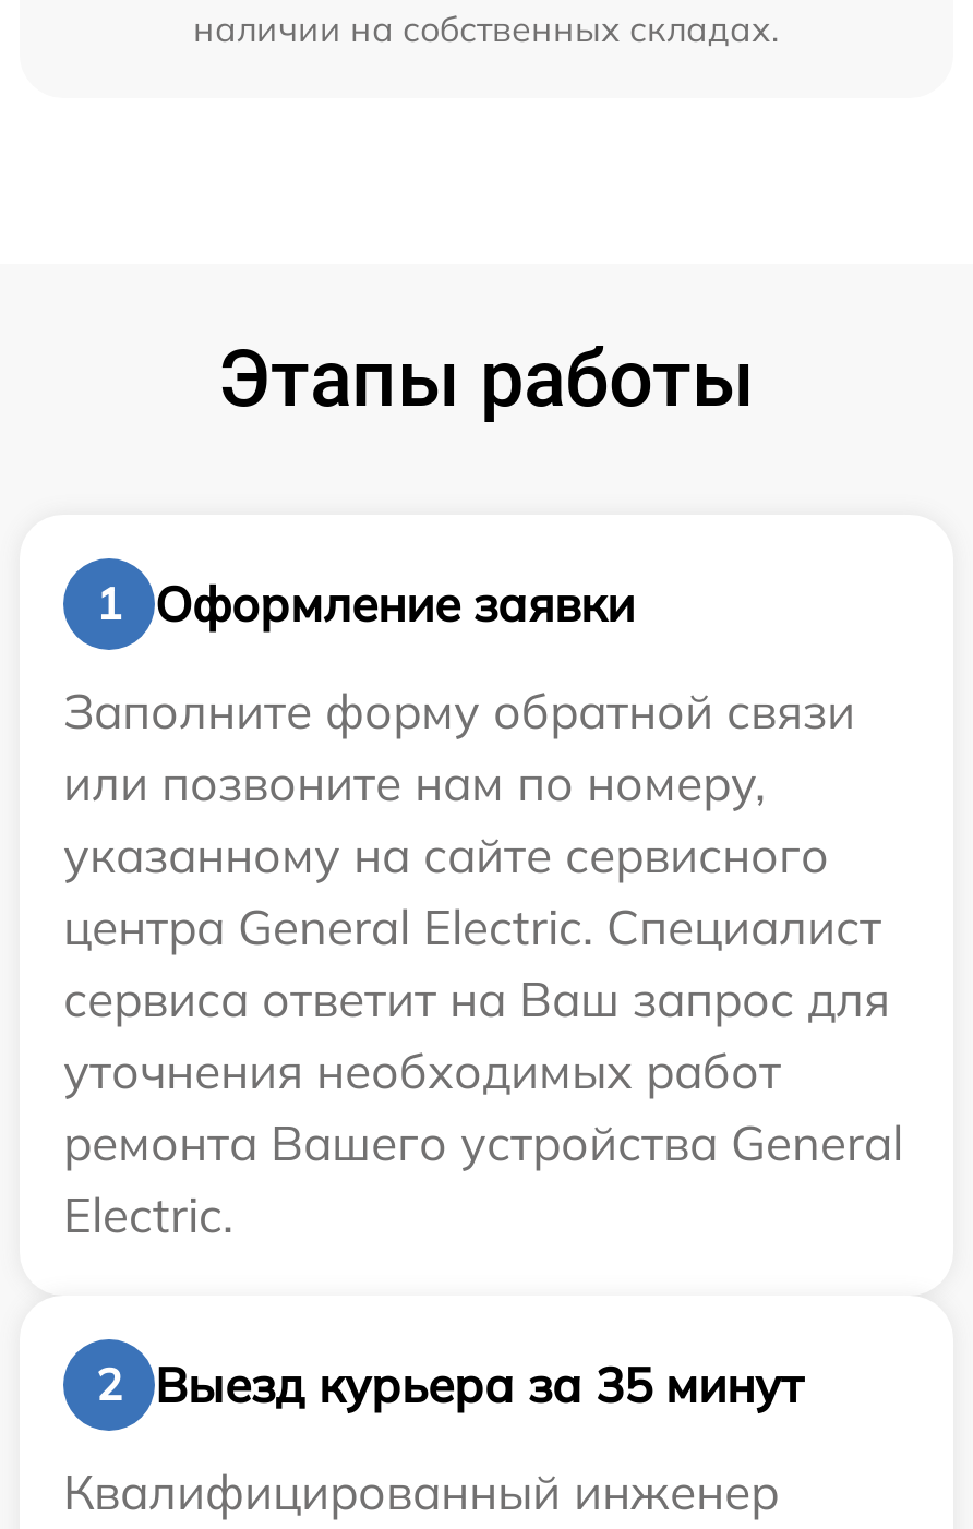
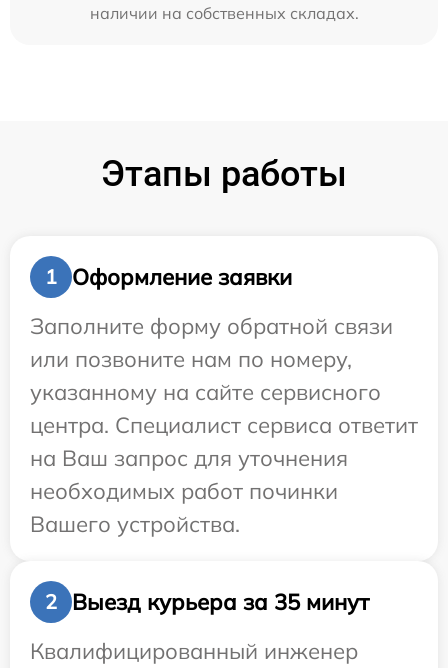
[63,896,903,1245] центра General Electric. Специалист | сервиса ответит на Ваш запрос для | уточнения необходимых работ | ремонта Вашего устройства General | Electric. -> [30,411,418,538] центра. Специалист сервиса ответит | на Ваш запрос для уточнения | необходимых работ починки | Вашего устройства.

